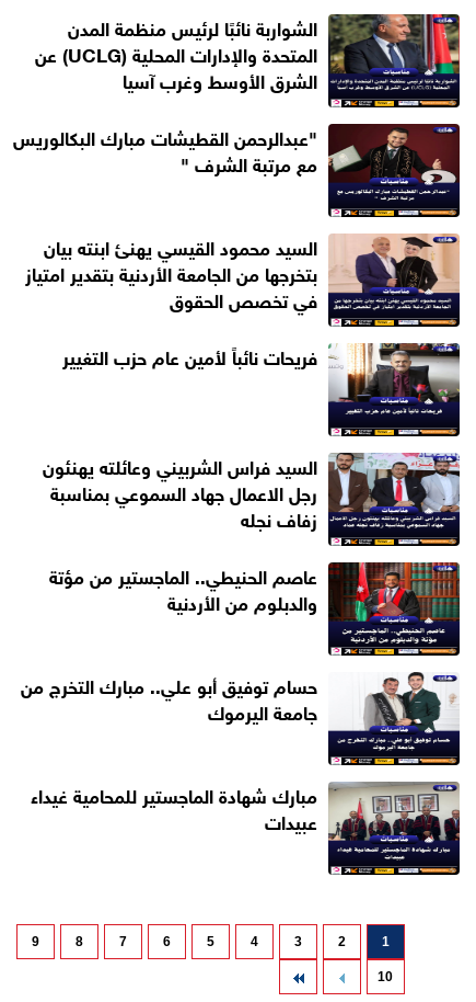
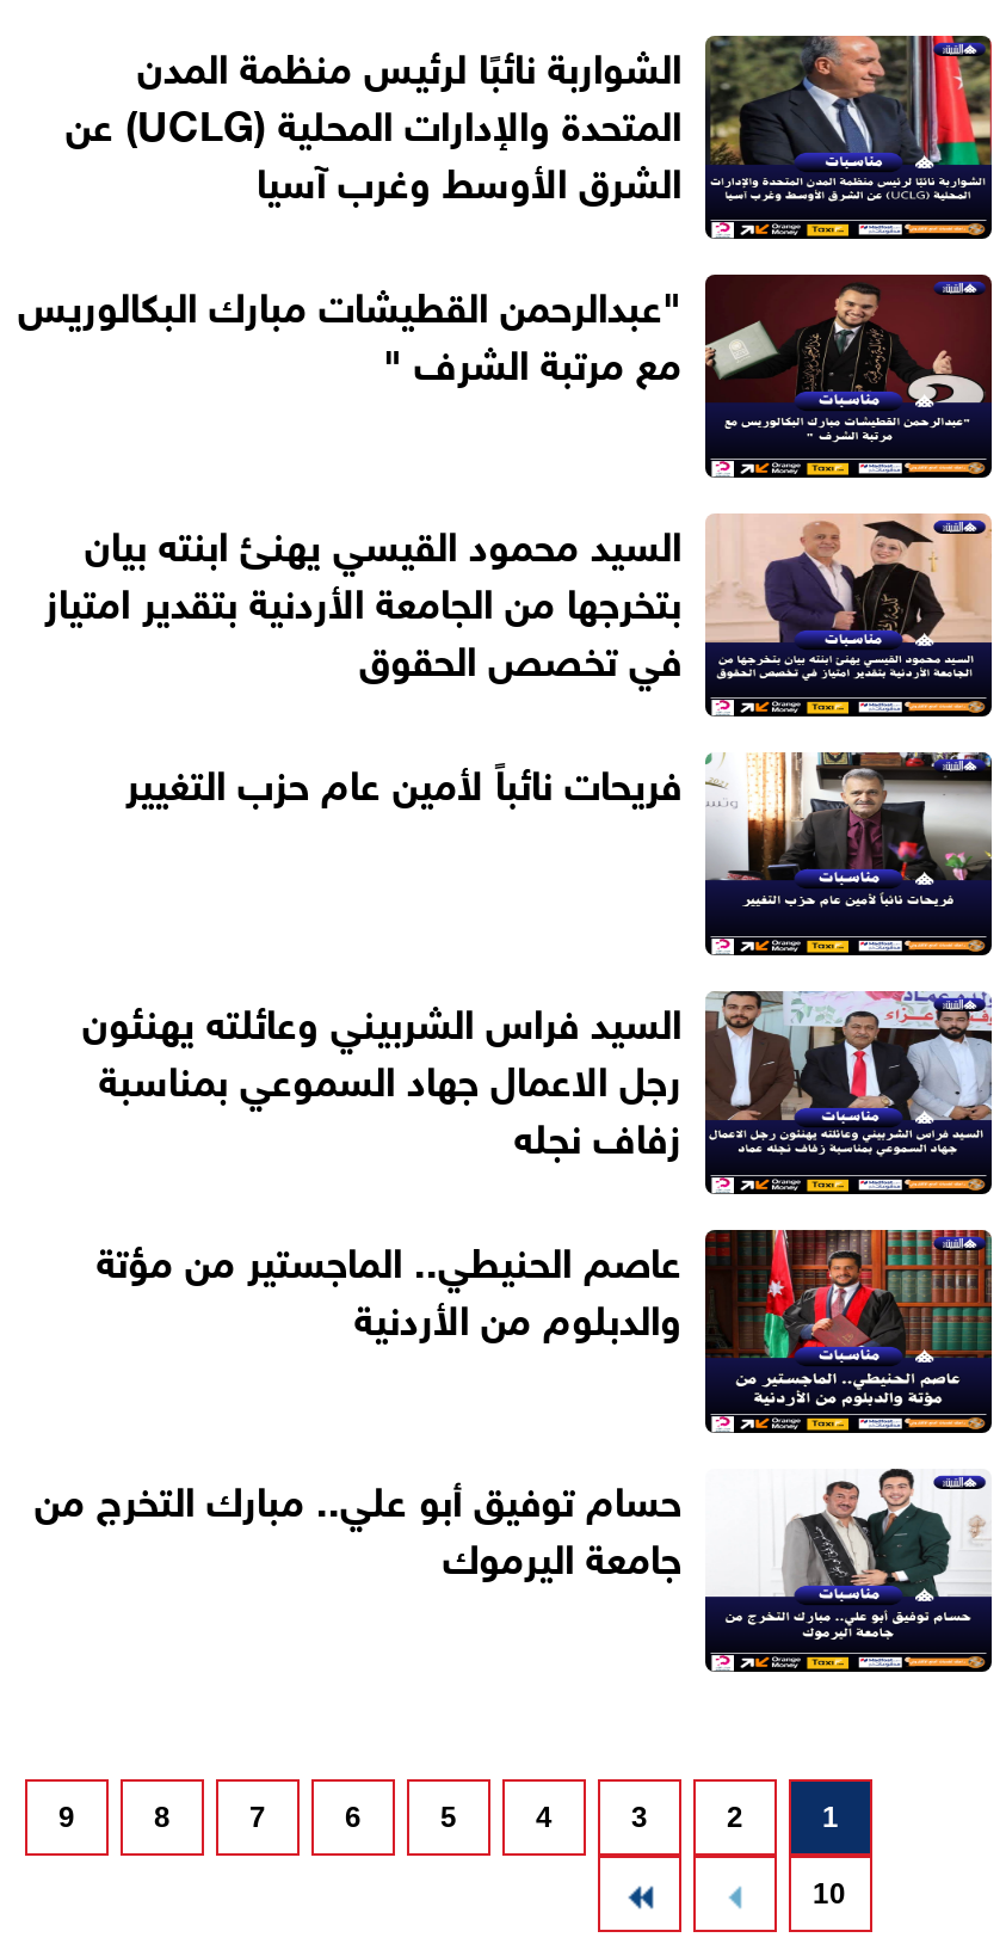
[31,777,461,859] [image] | مبارك شهادة الماجستير للمحامية غيداء | عبيدات -> none

